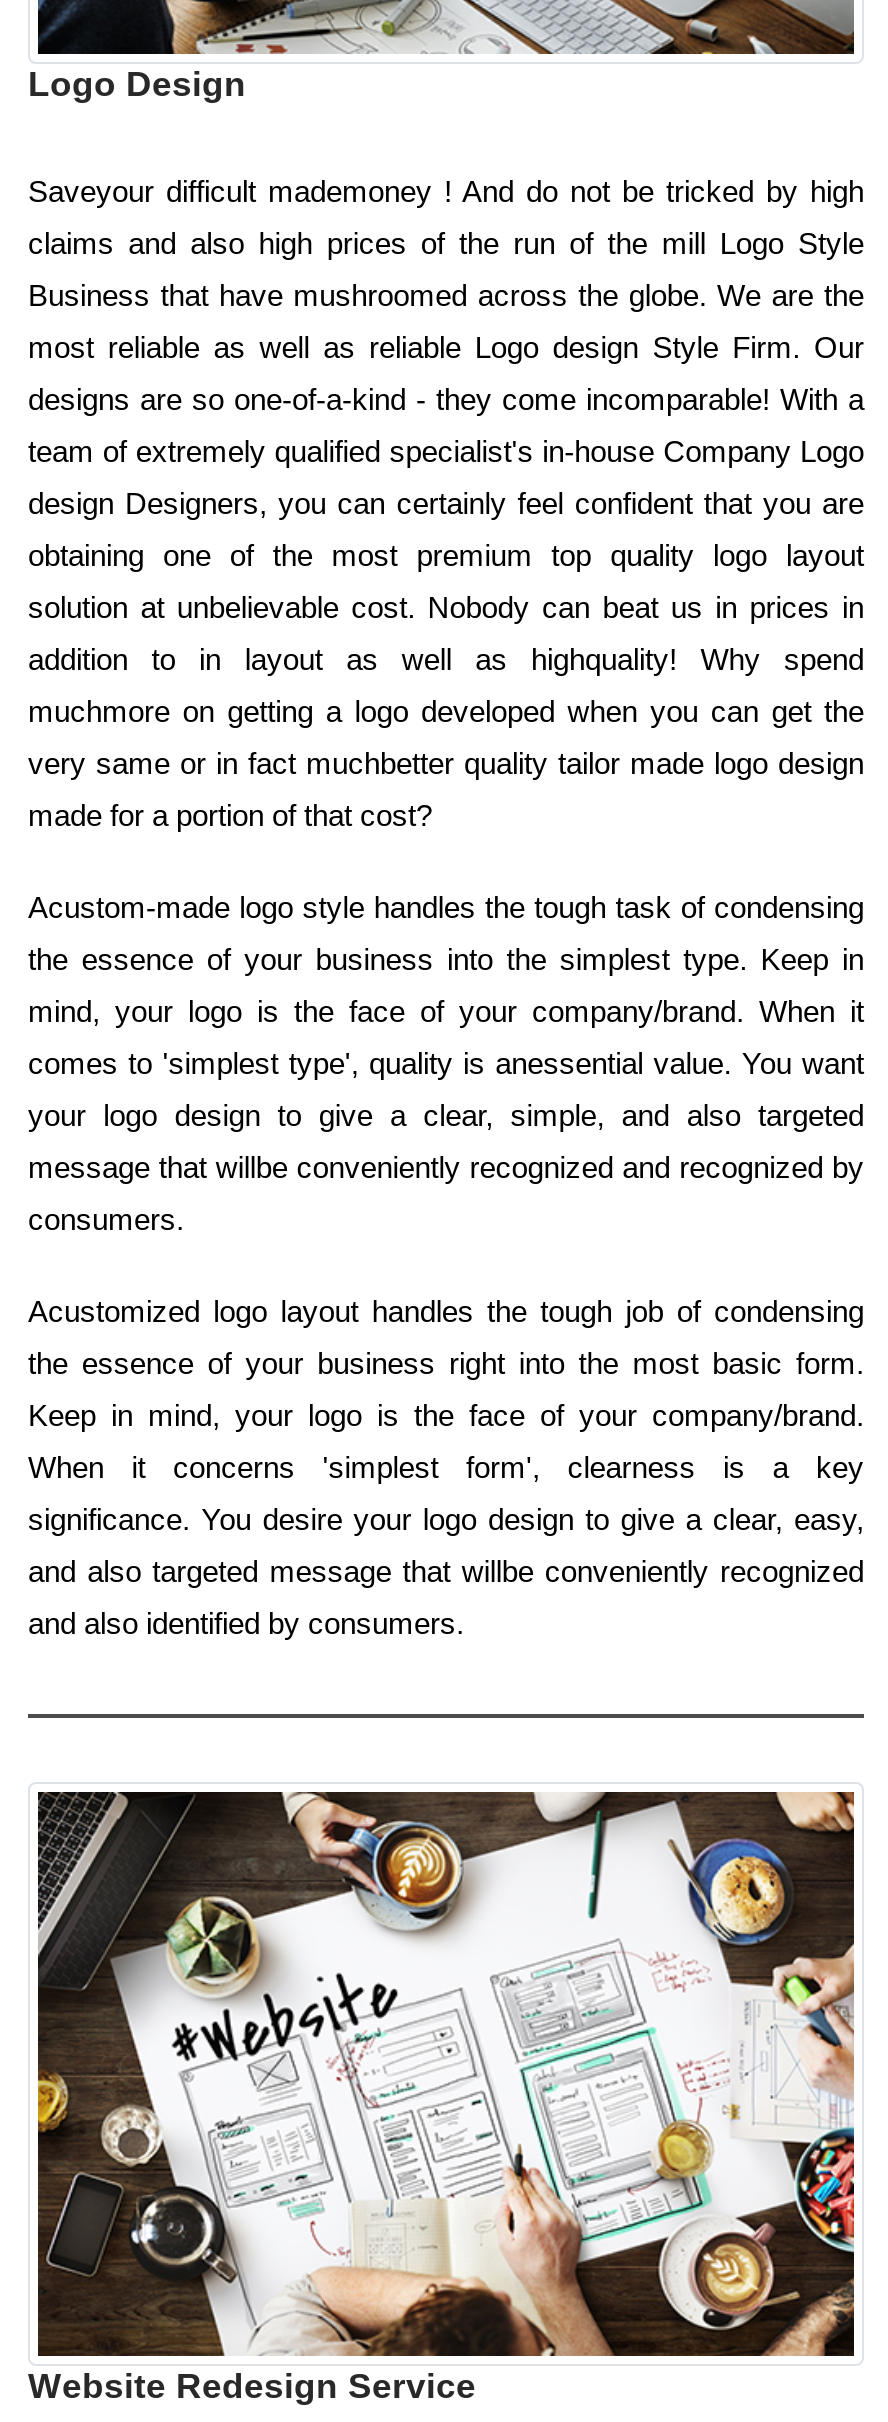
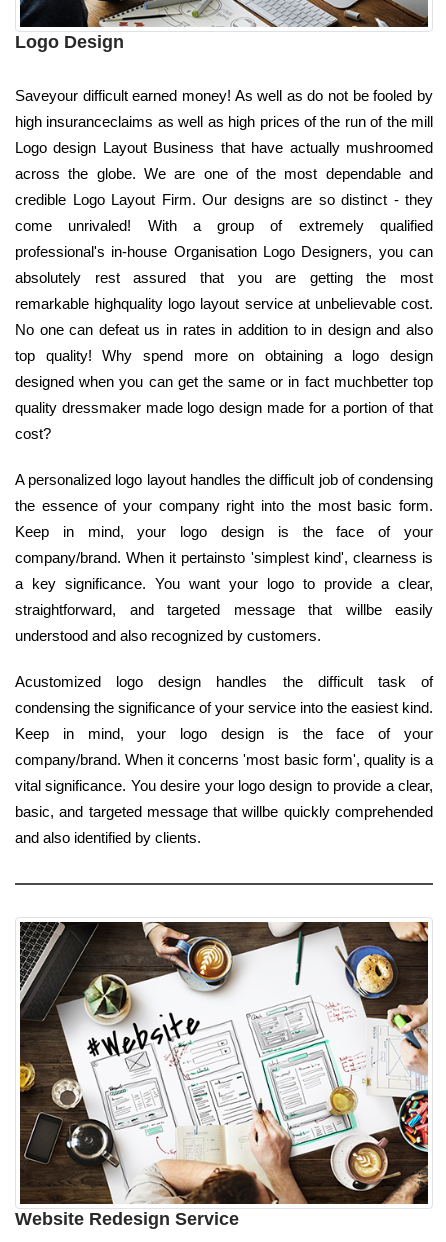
[28,173,864,1639] Saveyour difficult mademoney ! And do not be tricked by high | claims and also high prices of the run of the mill Logo Style | Business that have mushroomed across the globe. We are the | most reliable as well as reliable Logo design Style Firm. Our | designs are so one-of-a-kind - they come incomparable! With a | team of extremely qualified specialist's in-house Company Logo | design Designers, you can certainly feel confident that you are | obtaining one of the most premium top quality logo layout | solution at unbelievable cost. Nobody can beat us in prices in | addition to in layout as well as highquality! Why spend | muchmore on getting a logo developed when you can get the | very same or in fact muchbetter quality tailor made logo design | made for a portion of that cost? | Acustom-made logo style handles the tough task of condensing | the essence of your business into the simplest type. Keep in | mind, your logo is the face of your company/brand. When it | comes to 'simplest type', quality is anessential value. You want | your logo design to give a clear, simple, and also targeted | message that willbe conveniently recognized and recognized by | consumers. | Acustomized logo layout handles the tough job of condensing | the essence of your business right into the most basic form. | Keep in mind, your logo is the face of your company/brand. | When it concerns 'simplest form', clearness is a key | significance. You desire your logo design to give a clear, easy, | and also targeted message that willbe conveniently recognized | and also identified by consumers. -> [15,87,433,846] Saveyour difficult earned money! As well as do not be fooled by | high insuranceclaims as well as high prices of the run of the mill | Logo design Layout Business that have actually mushroomed | across the globe. We are one of the most dependable and | credible Logo Layout Firm. Our designs are so distinct - they | come unrivaled! With a group of extremely qualified | professional's in-house Organisation Logo Designers, you can | absolutely rest assured that you are getting the most | remarkable highquality logo layout service at unbelievable cost. | No one can defeat us in rates in addition to in design and also | top quality! Why spend more on obtaining a logo design | designed when you can get the same or in fact muchbetter top | quality dressmaker made logo design made for a portion of that | cost? | A personalized logo layout handles the difficult job of condensing | the essence of your company right into the most basic form. | Keep in mind, your logo design is the face of your | company/brand. When it pertainsto 'simplest kind', clearness is | a key significance. You want your logo to provide a clear, | straightforward, and targeted message that willbe easily | understood and also recognized by customers. | Acustomized logo design handles the difficult task of | condensing the significance of your service into the easiest kind. | Keep in mind, your logo design is the face of your | company/brand. When it concerns 'most basic form', quality is a | vital significance. You desire your logo design to provide a clear, | basic, and targeted message that willbe quickly comprehended | and also identified by clients.

